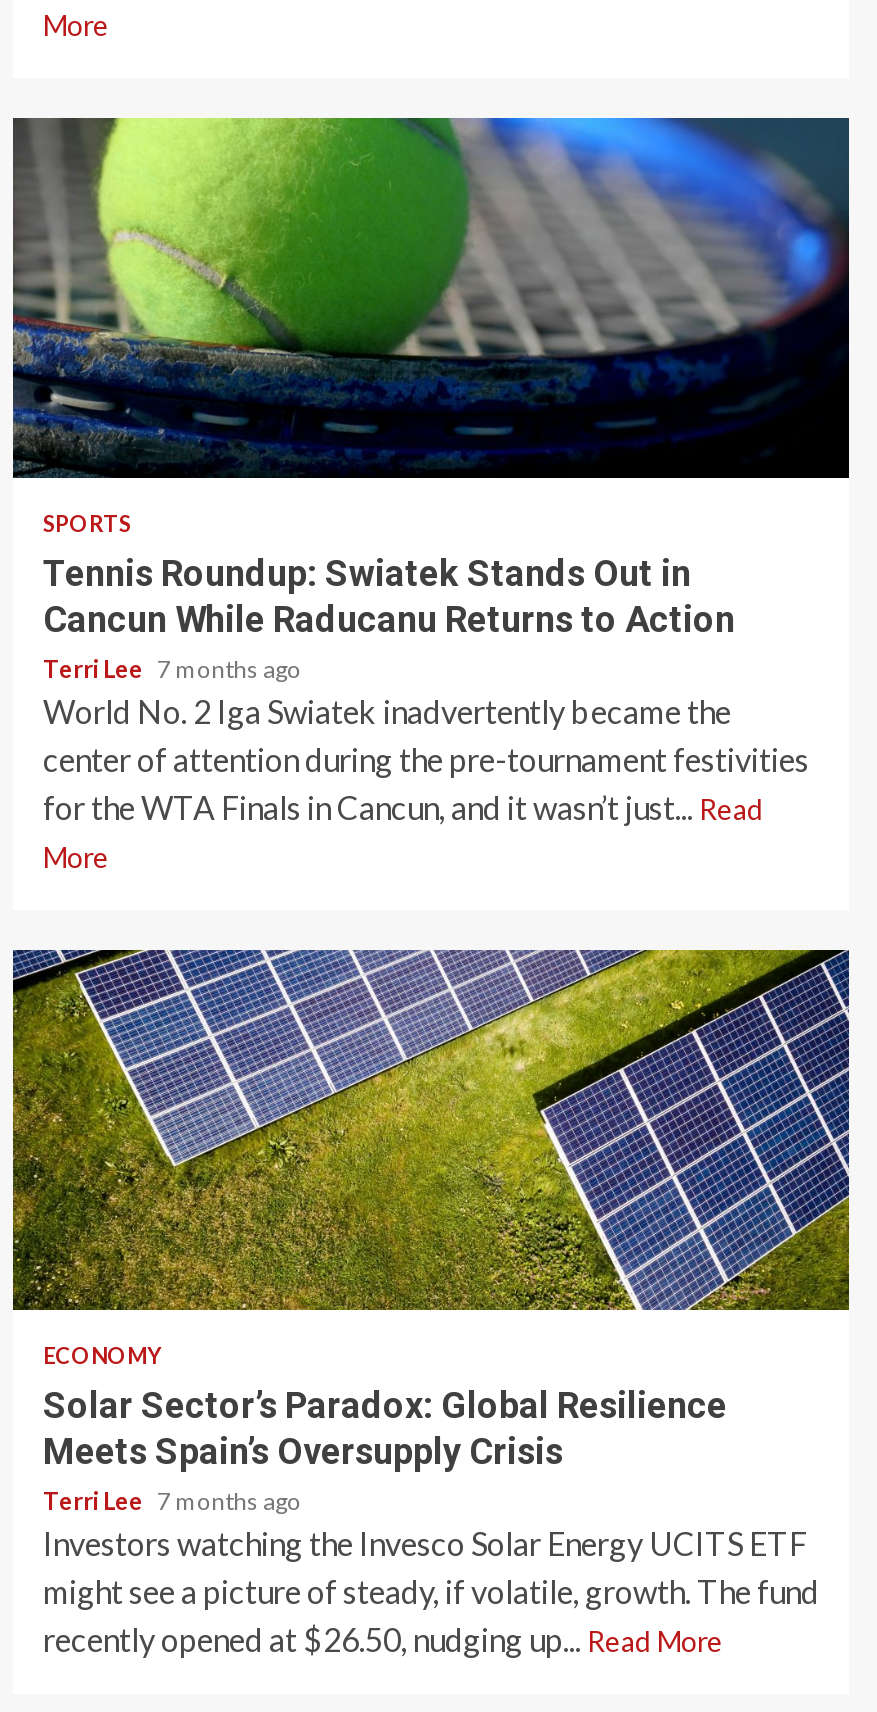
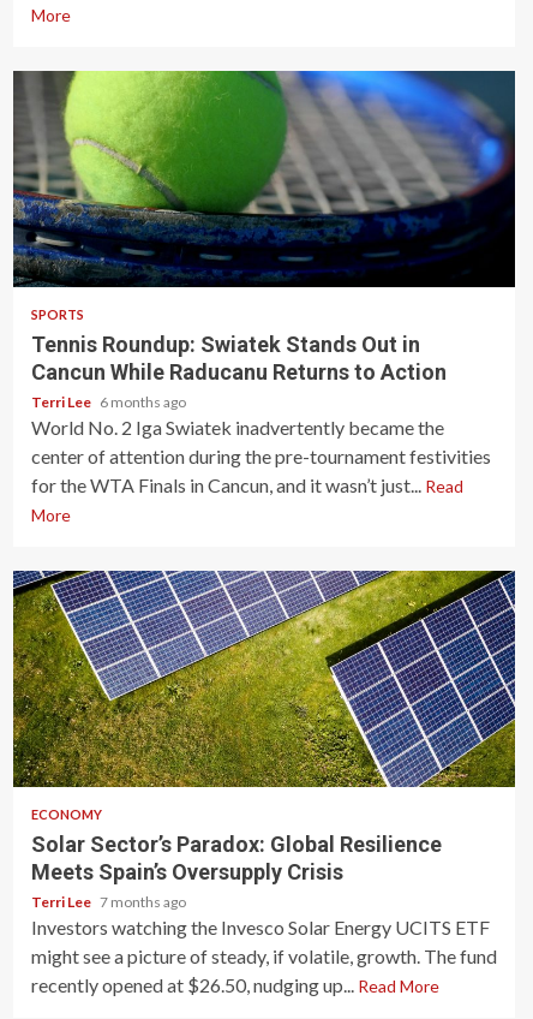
[43,654,301,684] Terri Lee 7 months ago -> [31,393,186,411] Terri Lee 6 months ago

